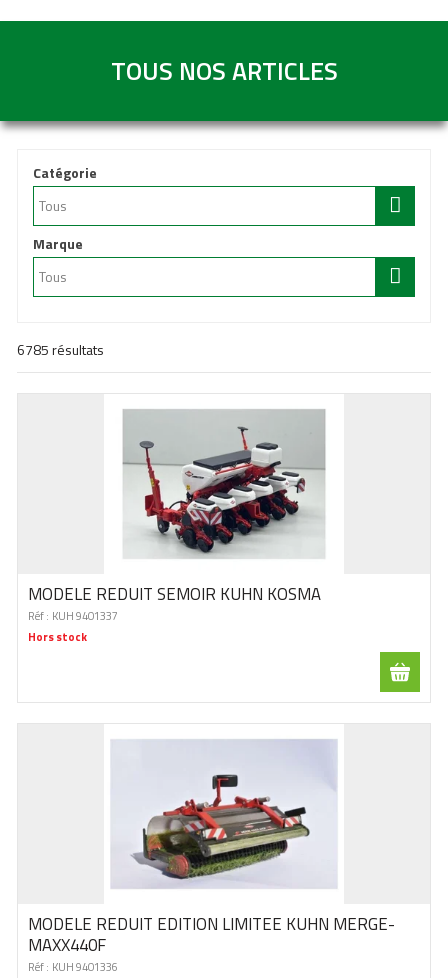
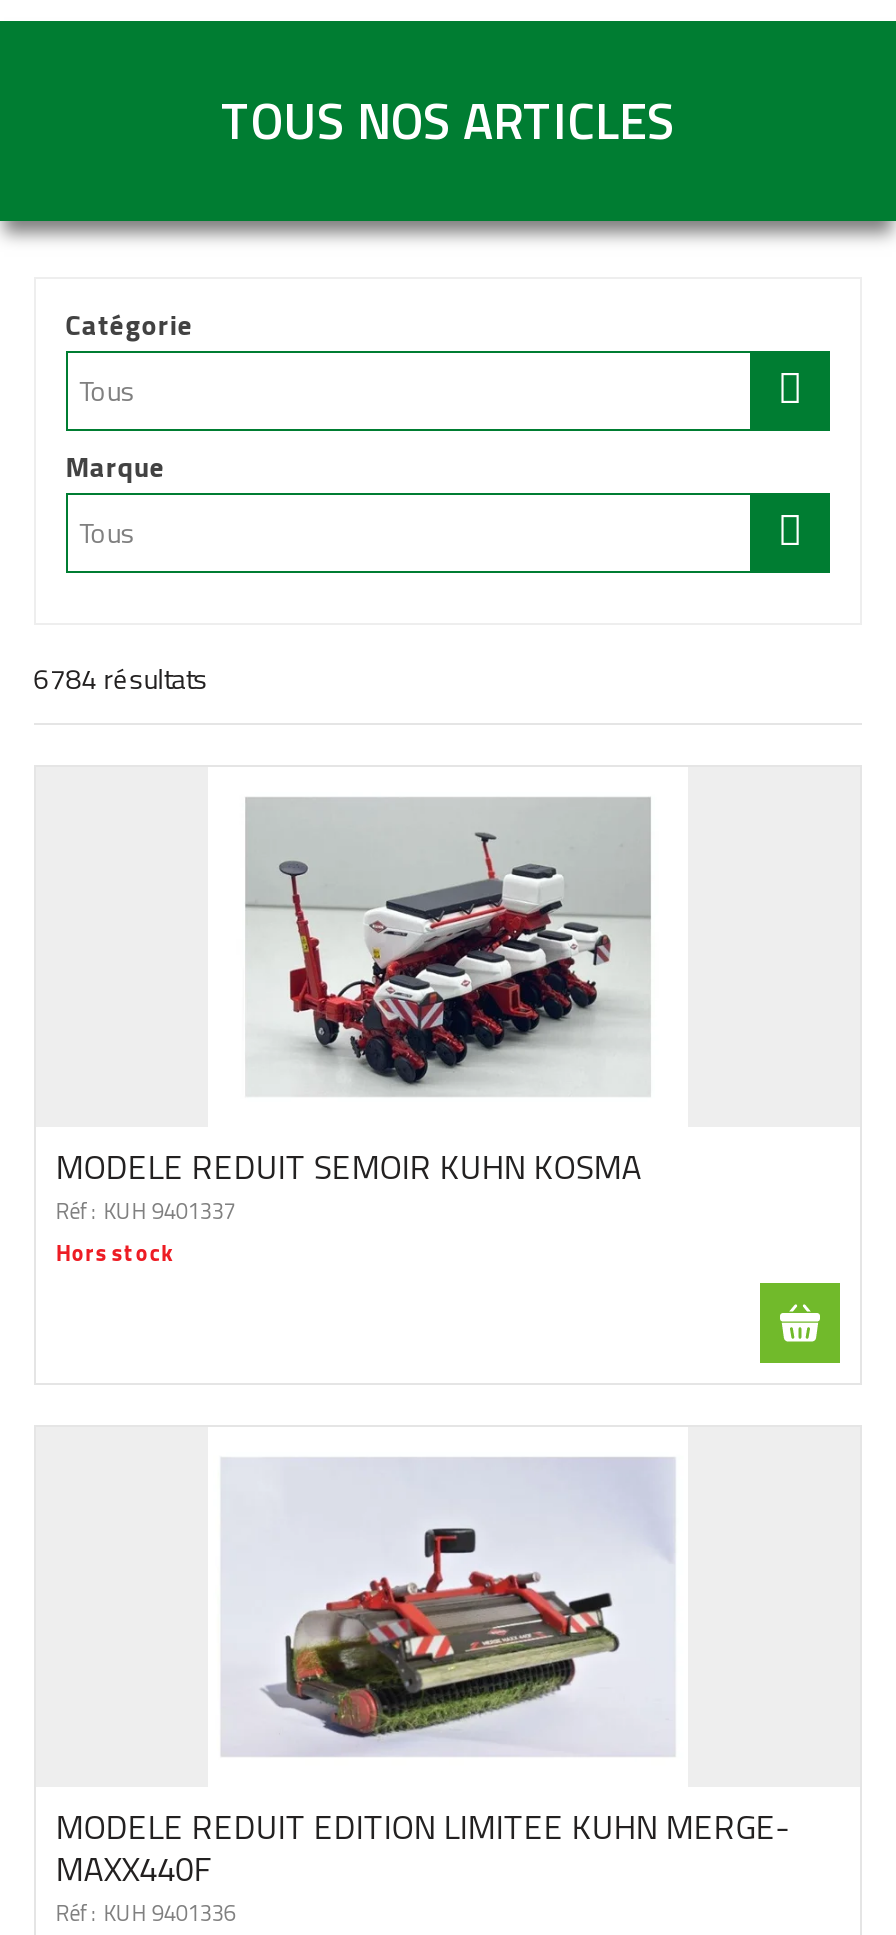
[17,339,104,360] 6785 résultats -> [34,657,208,699] 6784 résultats

